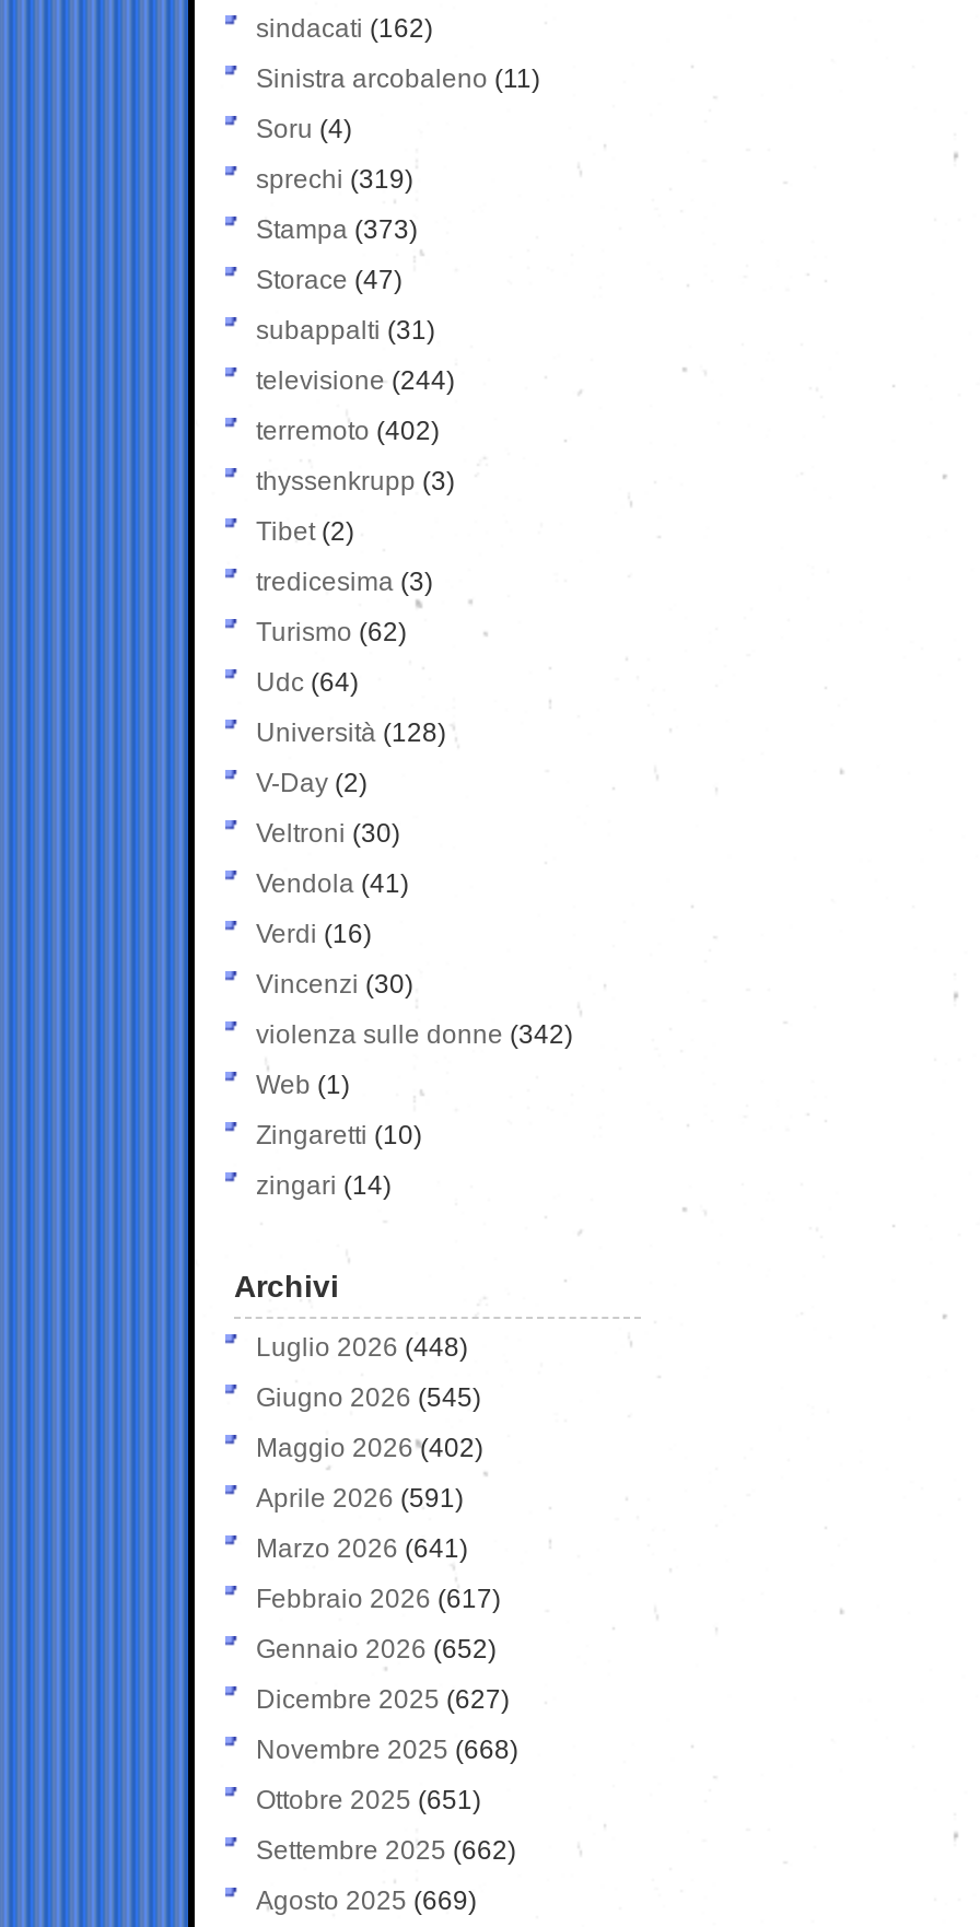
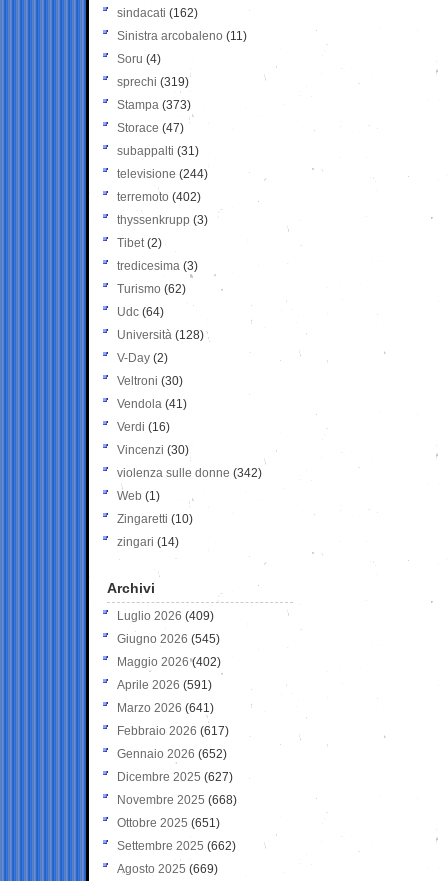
[256,1332,468,1362] Luglio 2026 (448) -> [117,609,214,623] Luglio 2026 (409)

